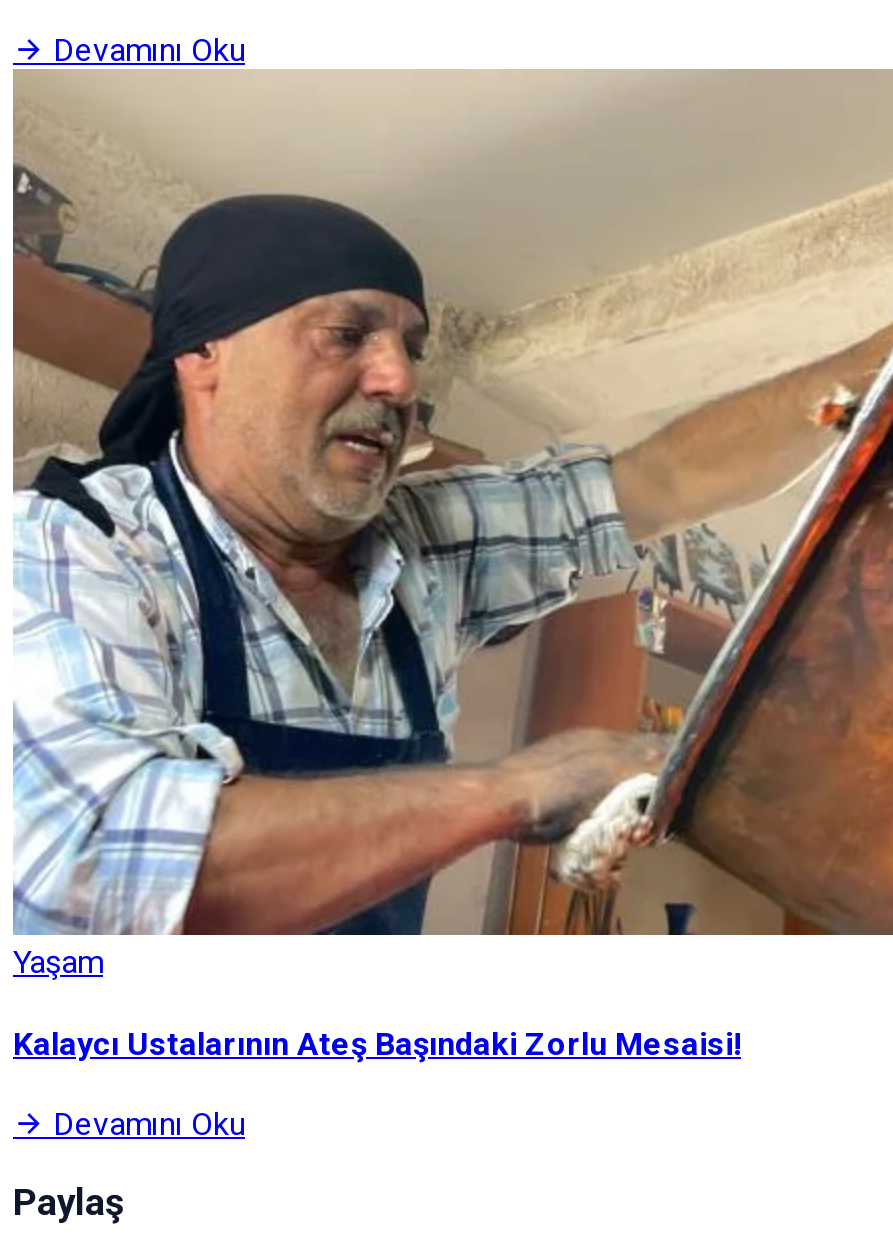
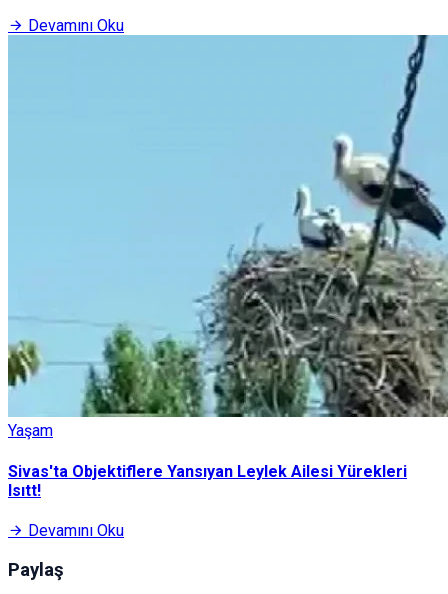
[11,69,887,935] [image] -> [7,34,445,418] [image]
moved [13,944,103,982] -> [8,421,53,440]: Yaşam
[13,1024,741,1062] Kalaycı Ustalarının Ateş Başındaki Zorlu Mesaisi! -> [8,462,407,500] Sivas'ta Objektiflere Yansıyan Leylek Ailesi Yürekleri | Isıtt!

